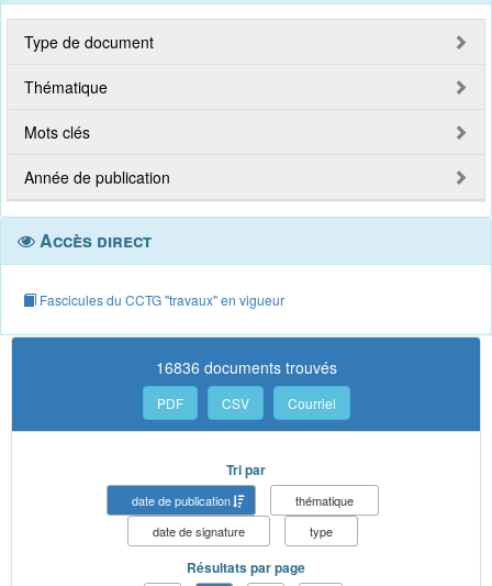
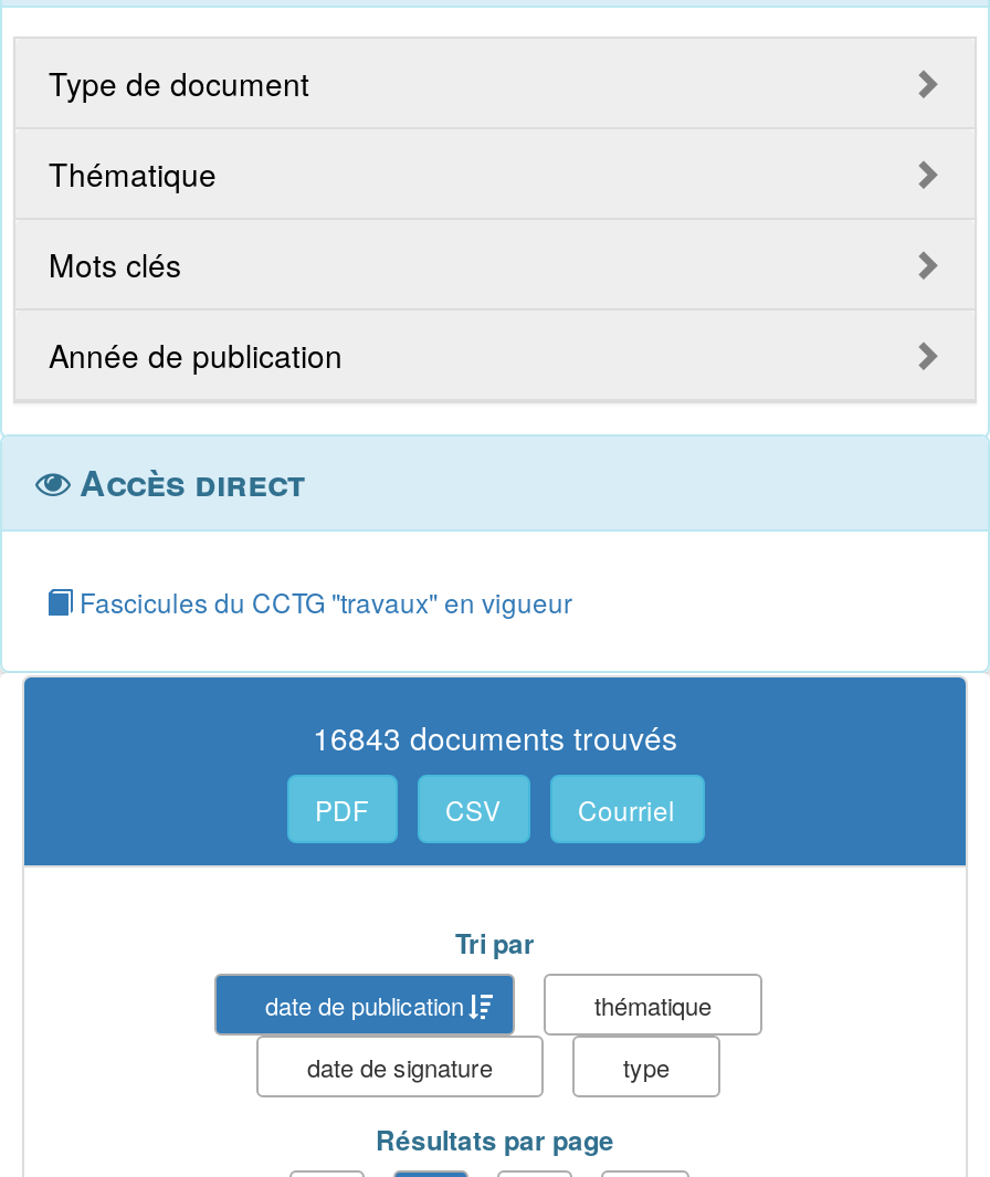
[155,356,337,378] 16836 documents trouvés -> [313,715,677,759] 16843 documents trouvés

